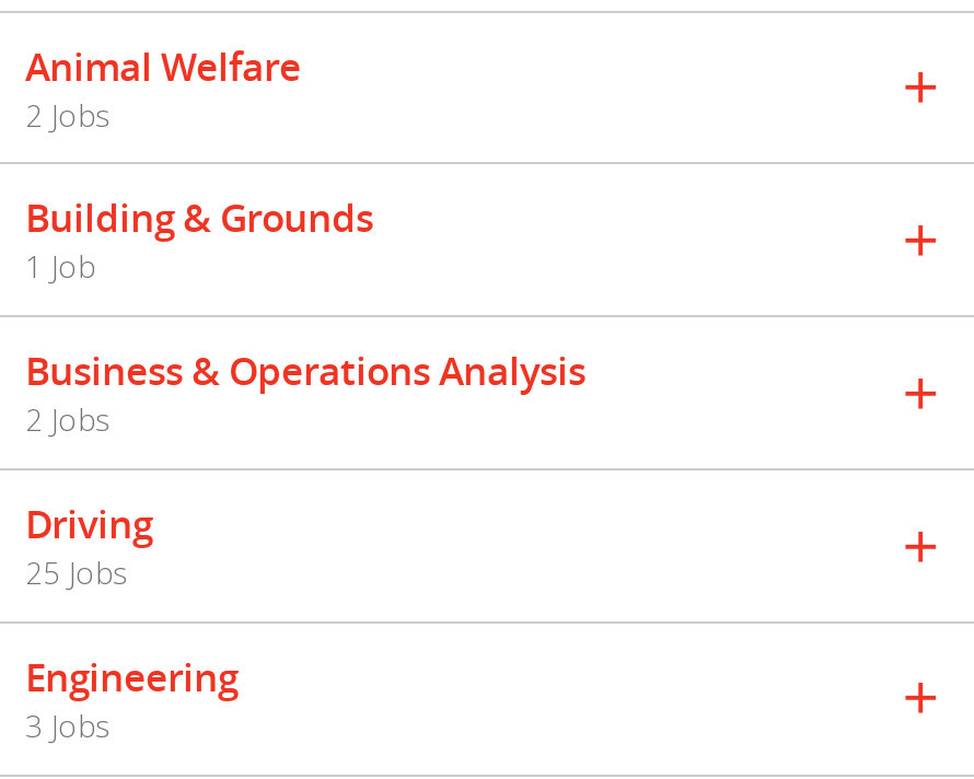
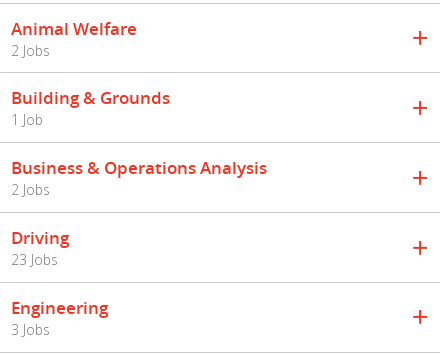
[25,552,128,593] 25 Jobs -> [11,250,58,269] 23 Jobs

